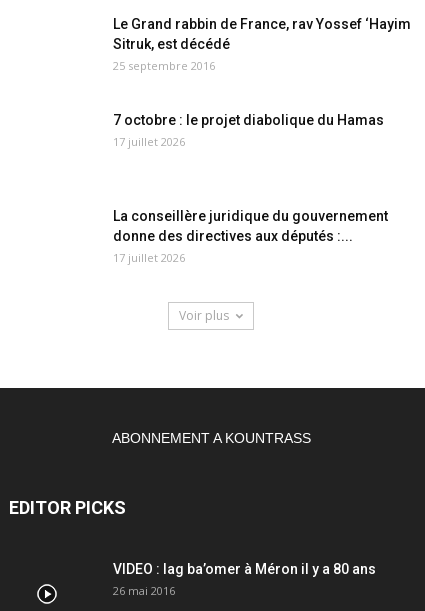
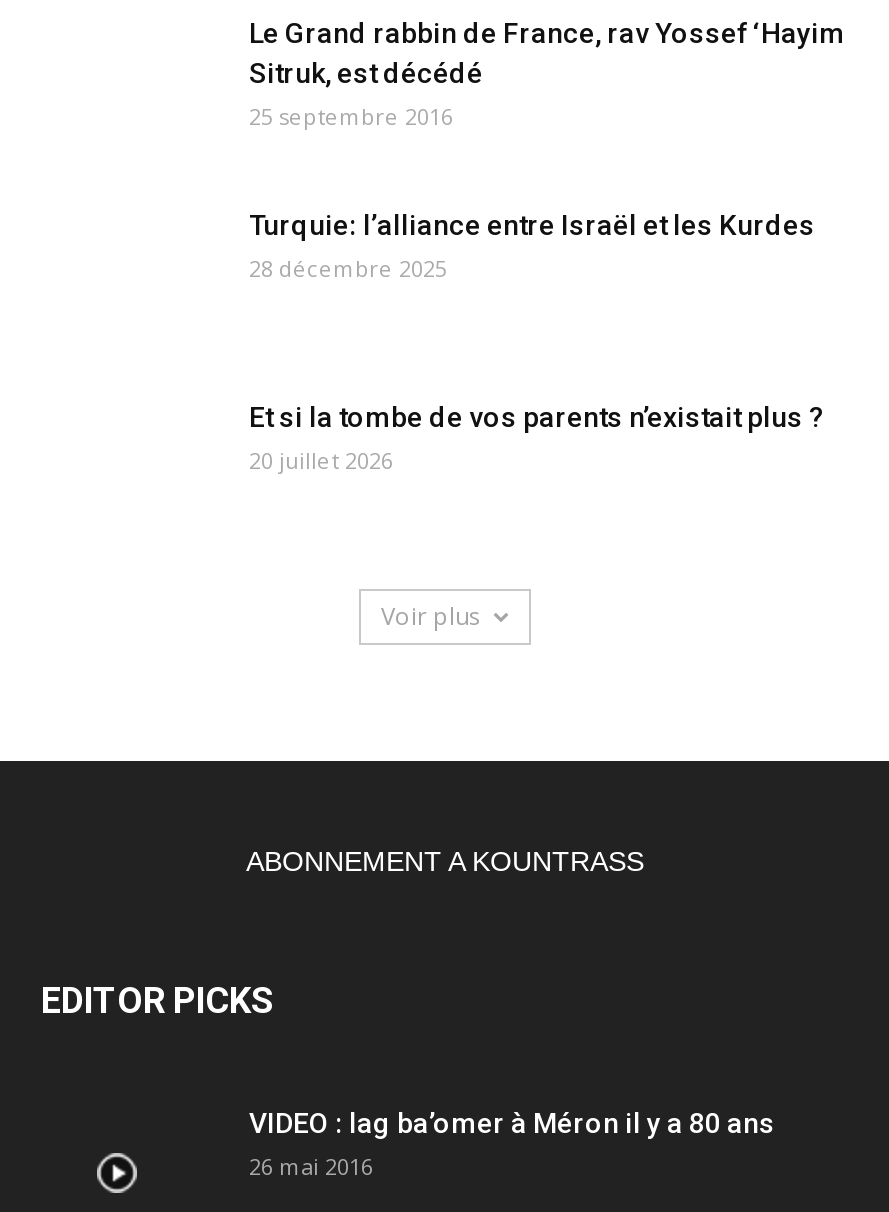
[113,112,384,149] 7 octobre : le projet diabolique du Hamas | 17 juillet 2026 -> [249,209,815,283] Turquie: l’alliance entre Israël et les Kurdes | 28 décembre 2025
[113,208,388,265] La conseillère juridique du gouvernement | donne des directives aux députés :... | 17 juillet 2026 -> [249,401,825,475] Et si la tombe de vos parents n’existait plus ? | 20 juillet 2026

